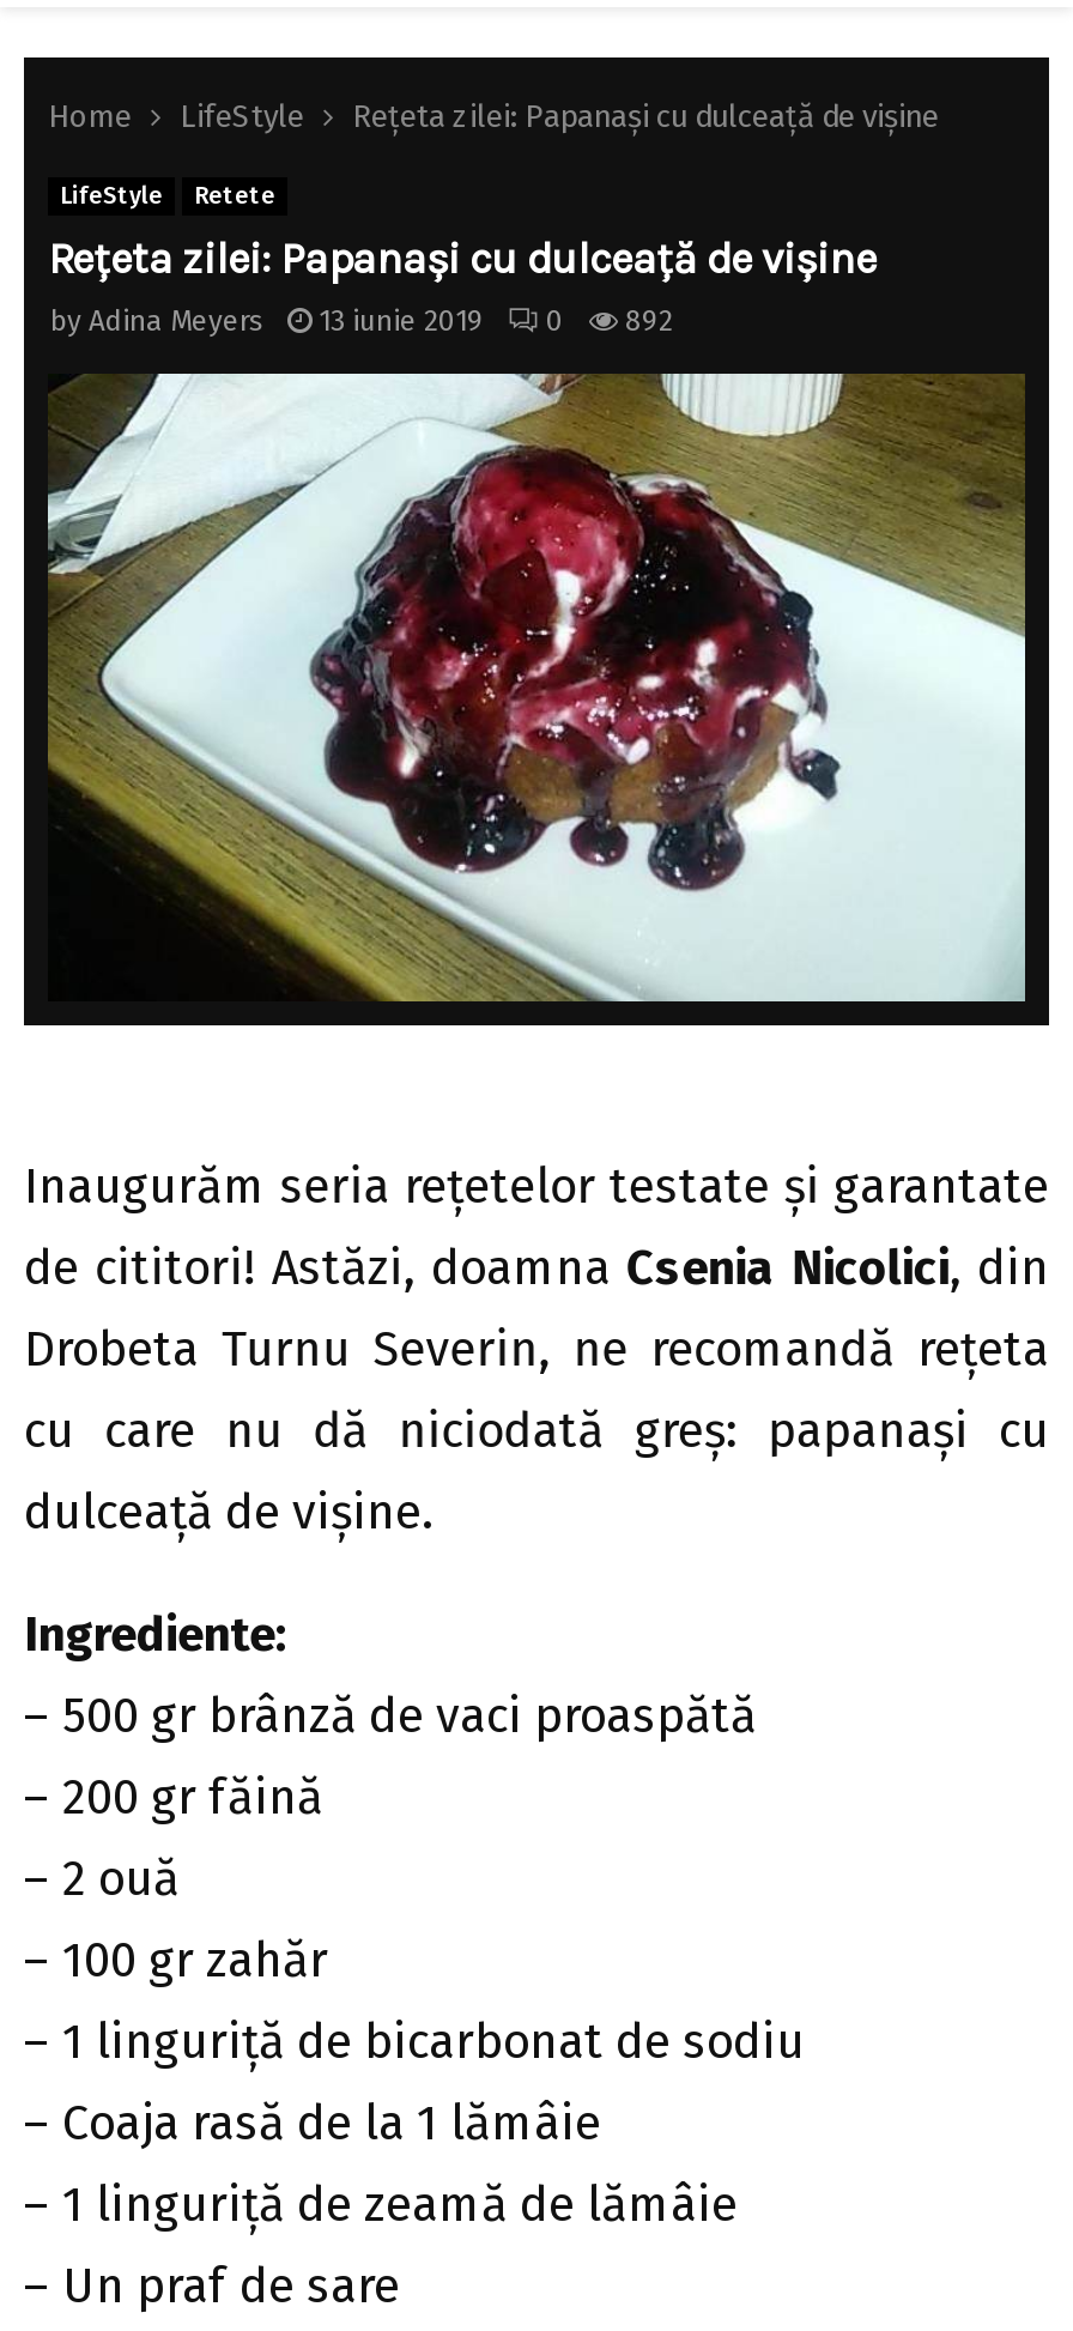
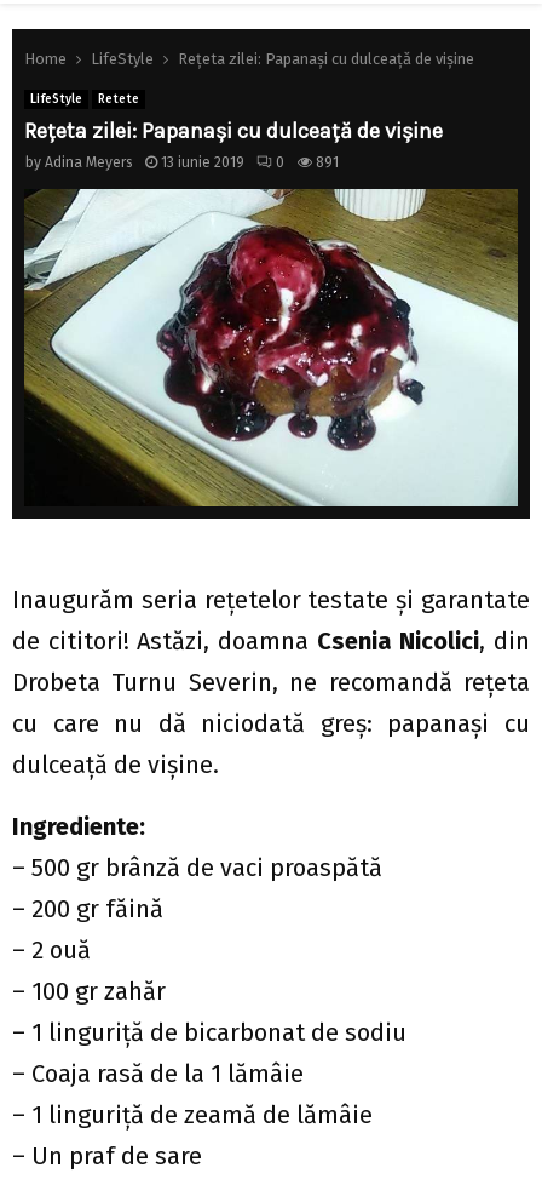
[50,304,673,338] by Adina Meyers 13 iunie 2019 0 892 -> [25,154,339,171] by Adina Meyers 13 iunie 2019 0 891

